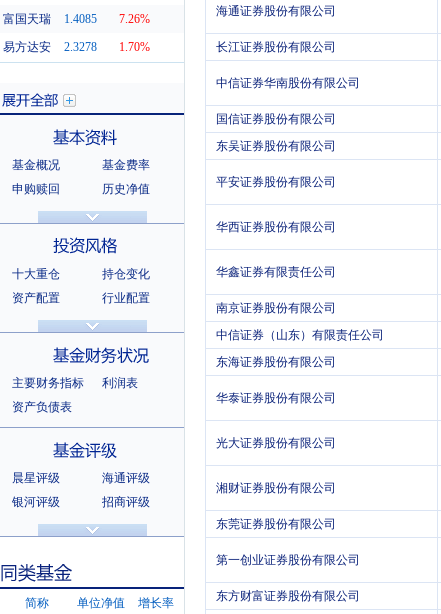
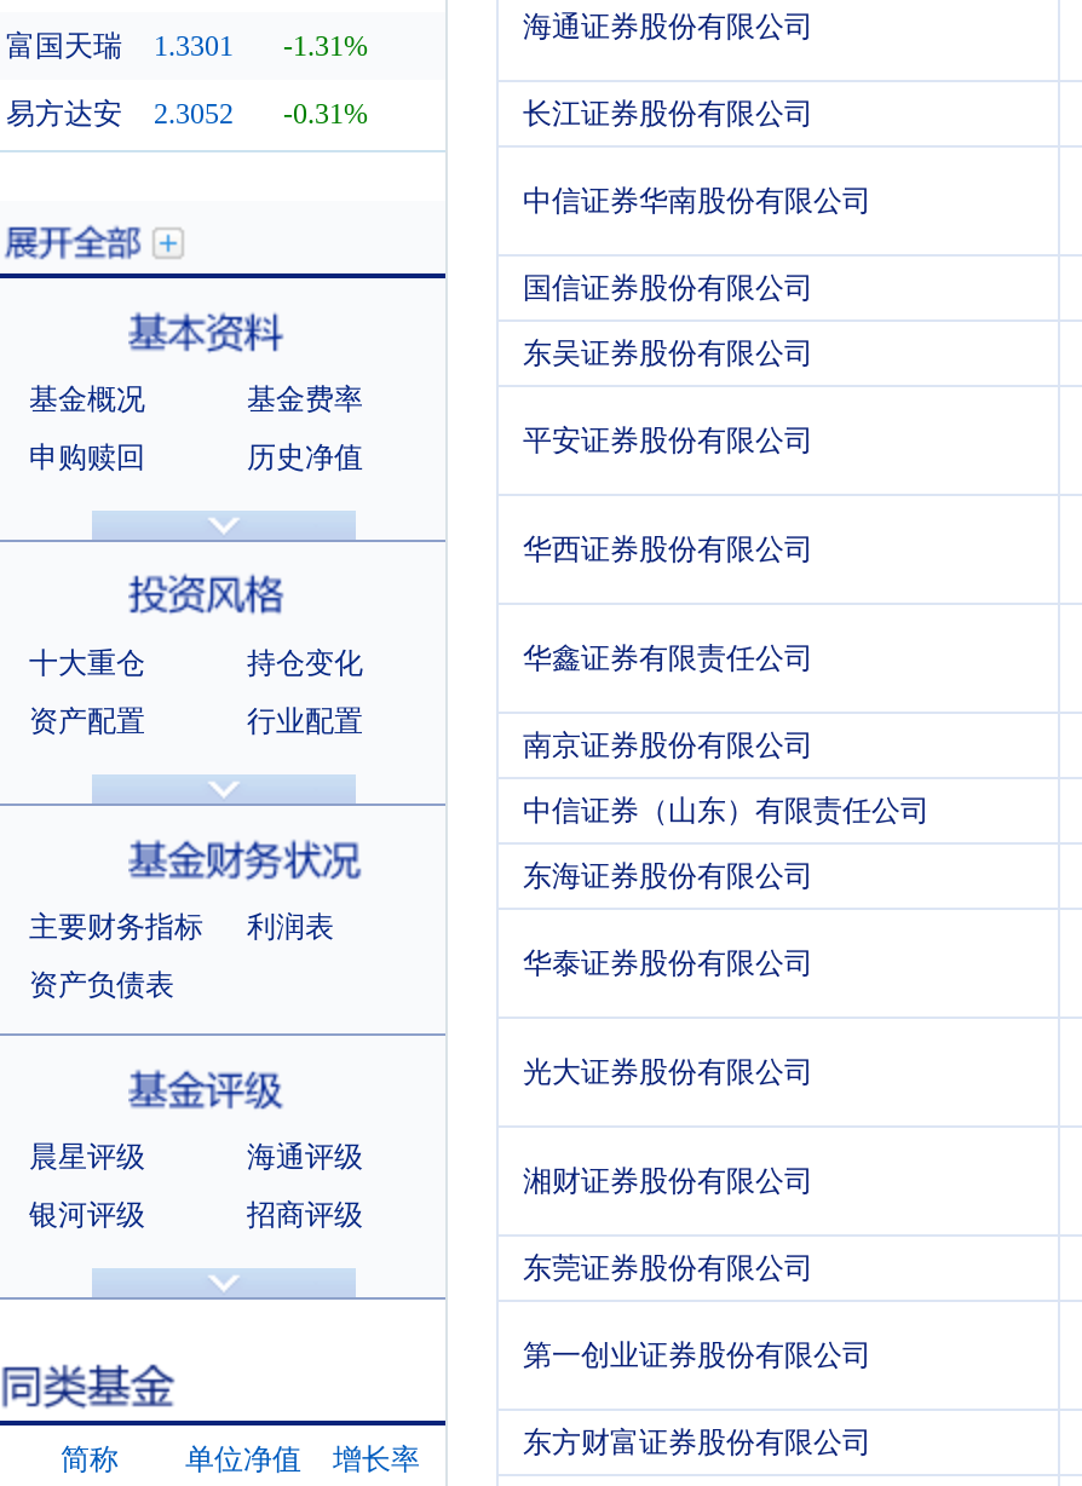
[63,12,96,26] 1.4085 -> [154,29,234,63] 1.3301
[119,12,150,26] 7.26% -> [283,29,368,63] -1.31%
[63,40,96,54] 2.3278 -> [154,97,234,131] 2.3052
[119,40,150,54] 1.70% -> [283,97,368,131] -0.31%

